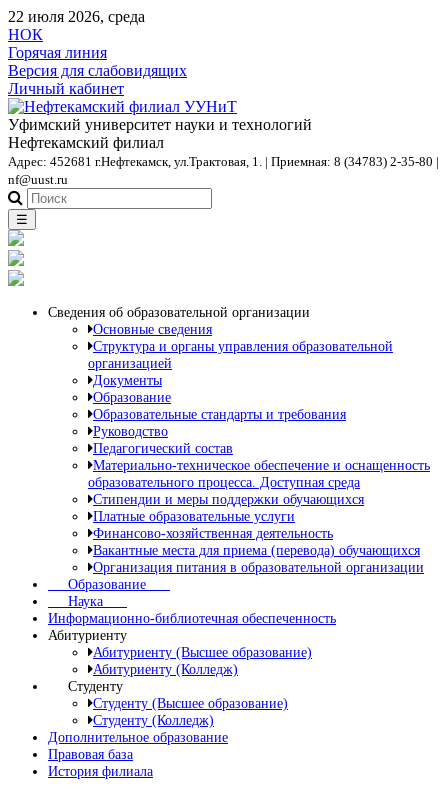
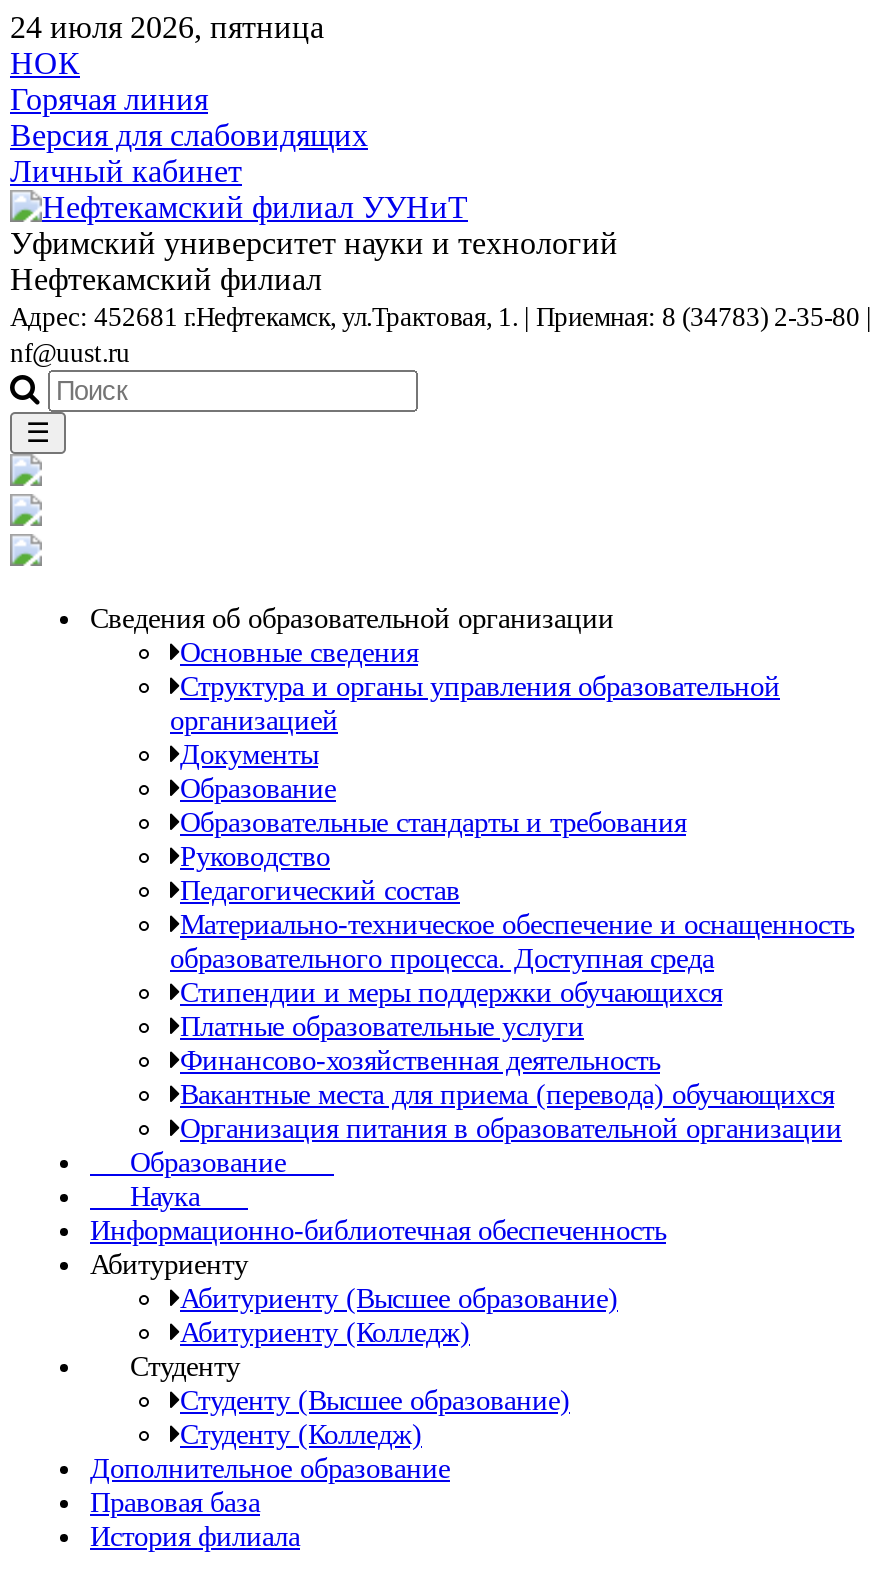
[8,8,145,25] 22 июля 2026, среда -> [10,10,324,44] 24 июля 2026, пятница

